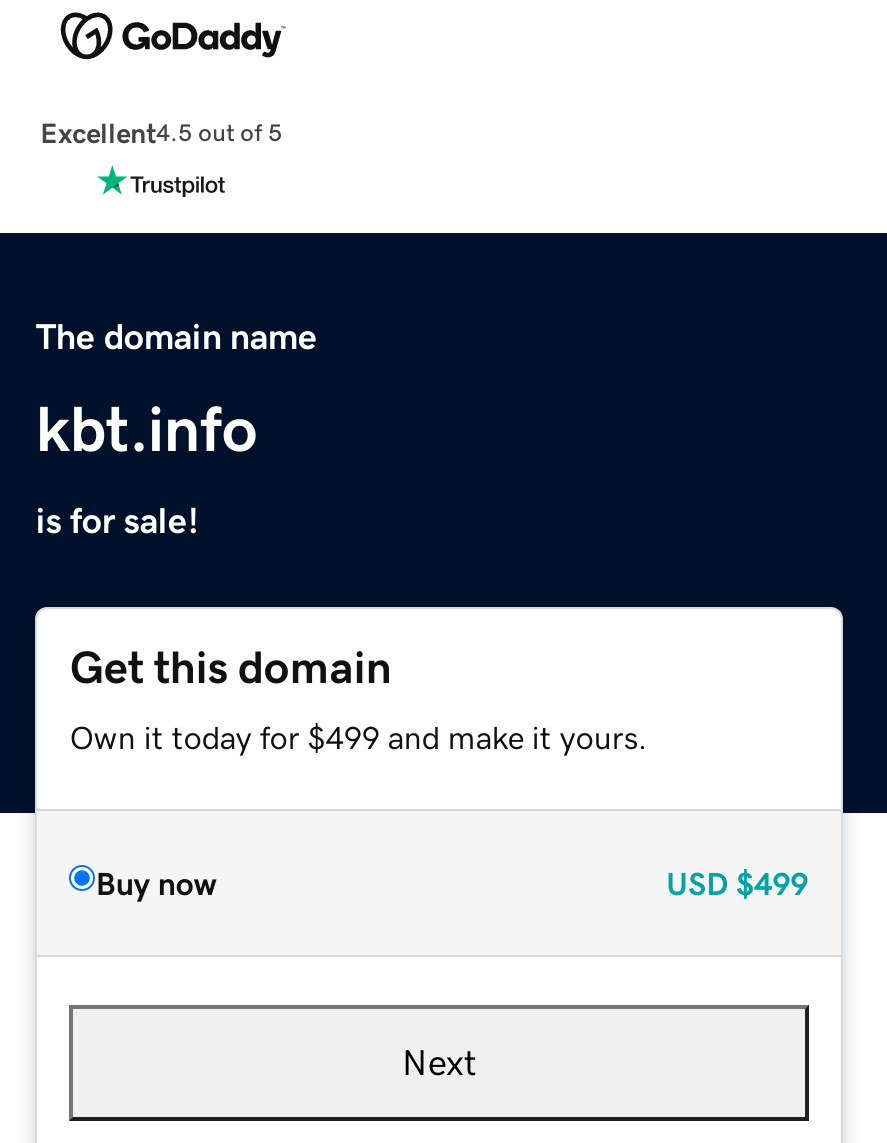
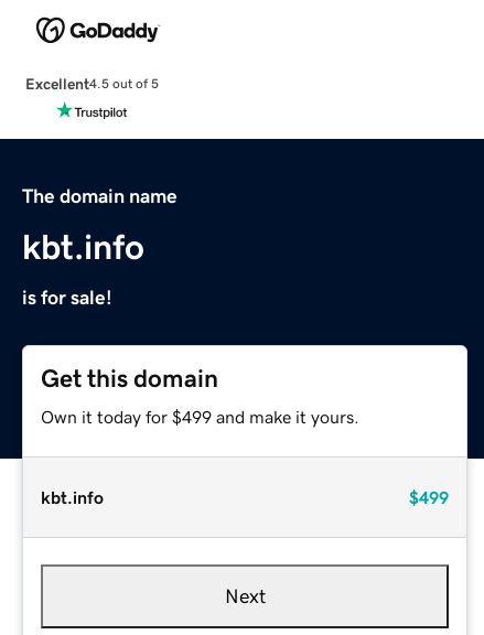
[96,866,808,898] Buy now | USD $499 -> [41,488,448,506] kbt.info | $499

